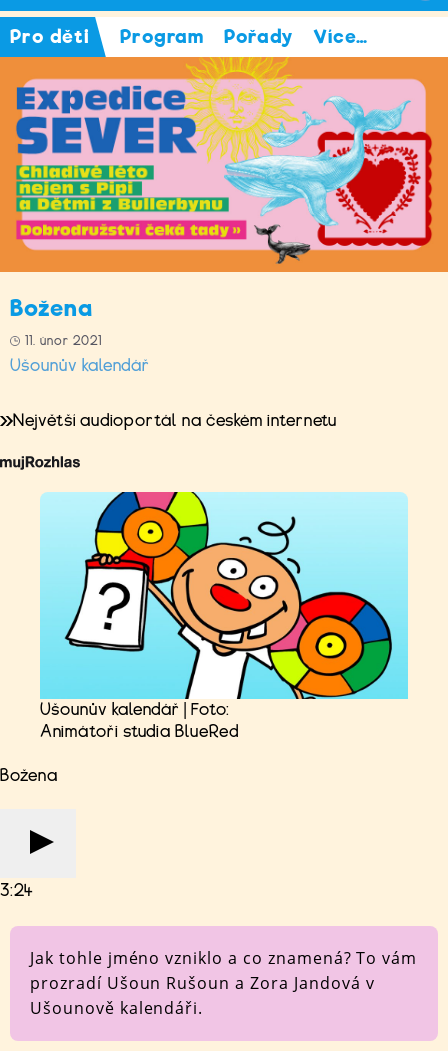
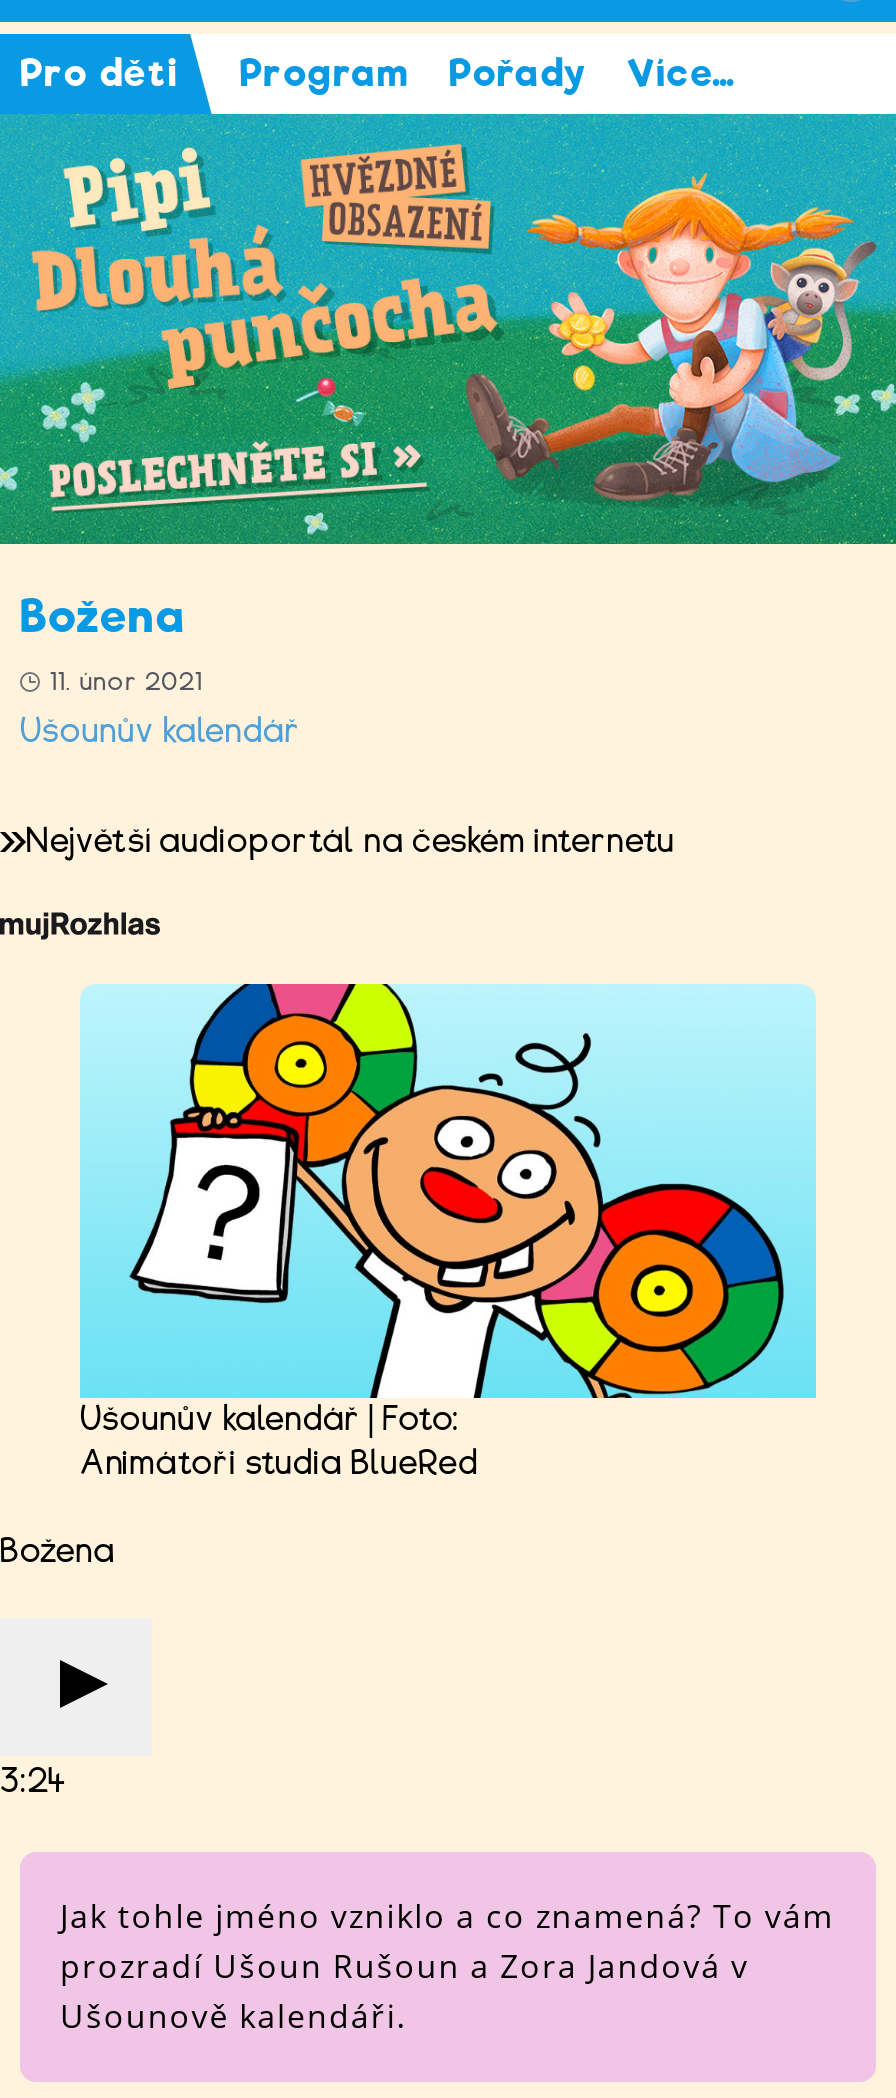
[3,56,445,273] [image] -> [6,112,890,546] [image]

